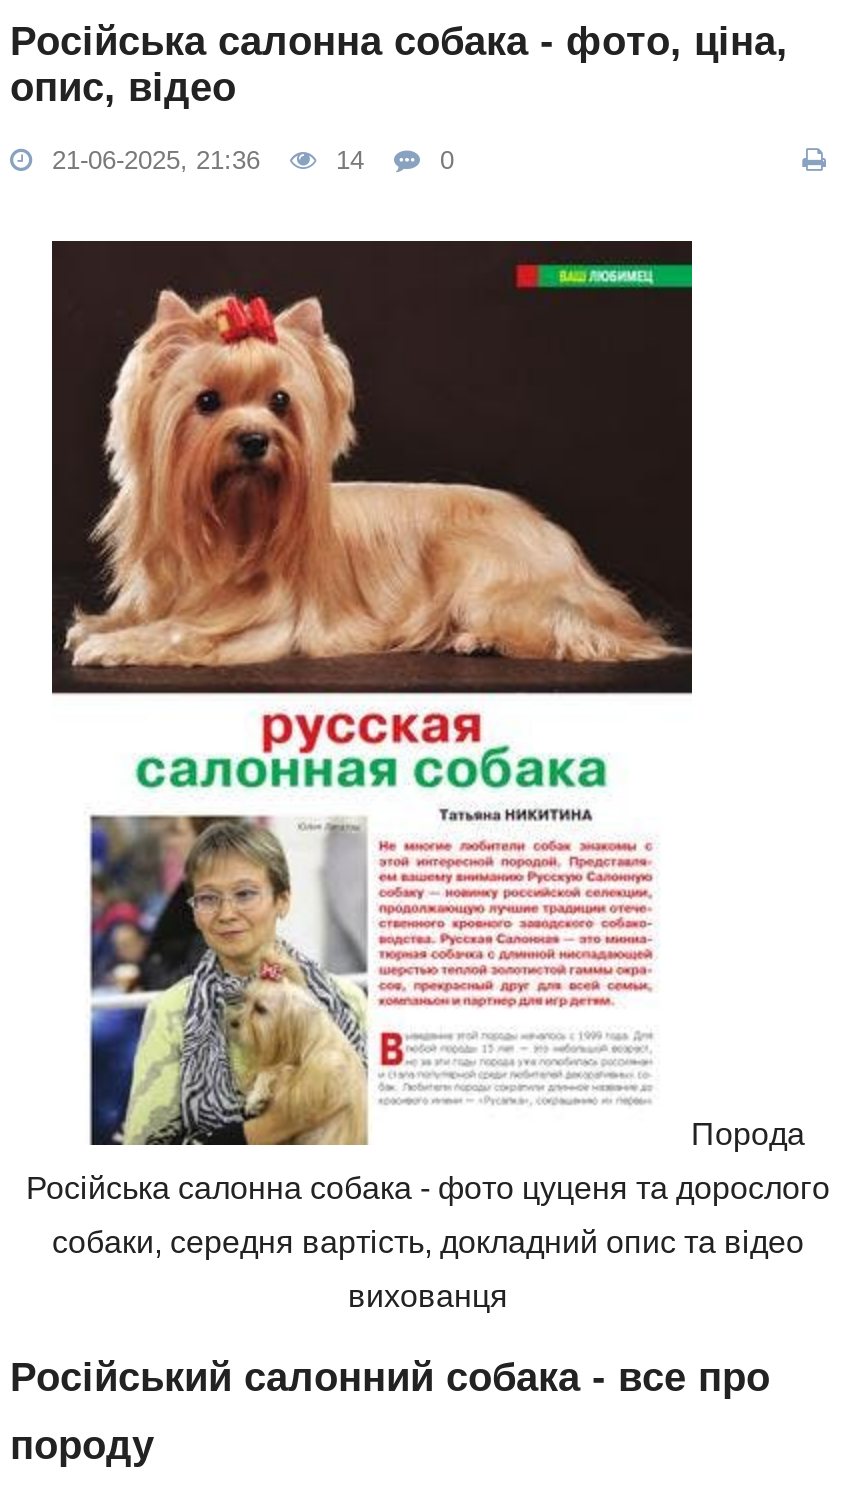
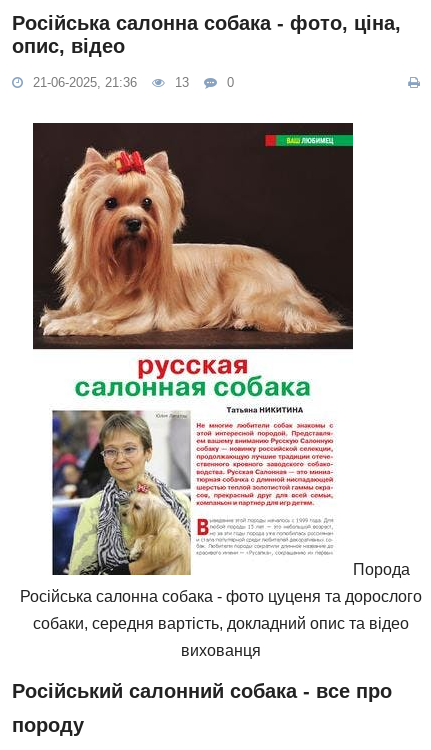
[336,145,364,175] 14 -> [175,75,189,90] 13

